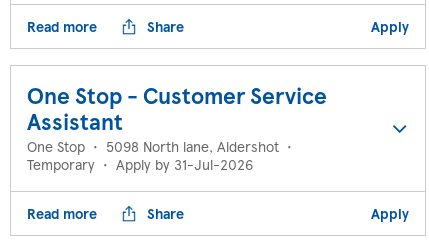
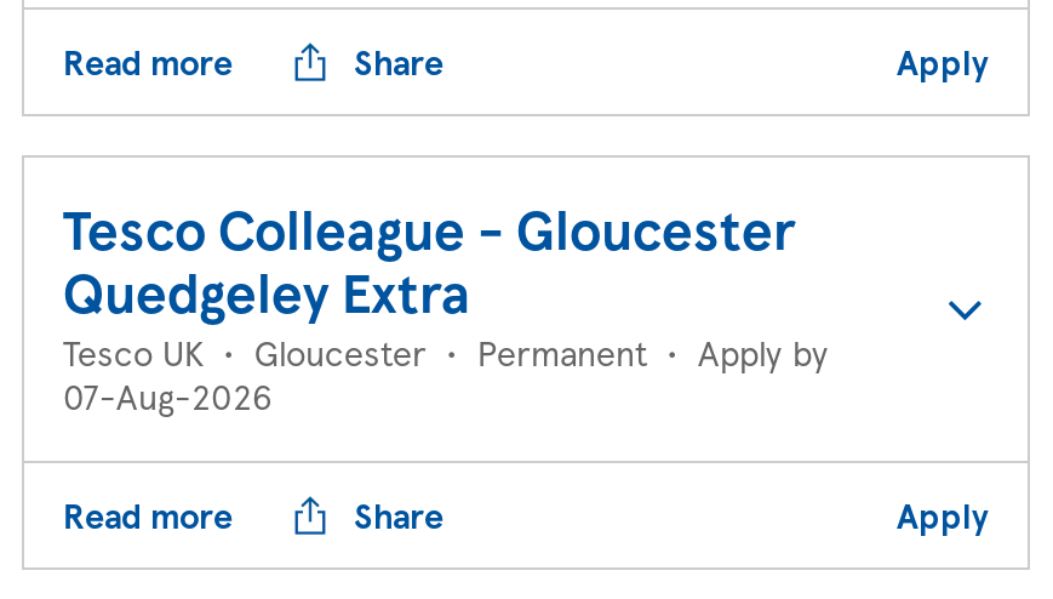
[27,82,327,173] One Stop - Customer Service | Assistant | One Stop • 5098 North lane, Aldershot • | Temporary • Apply by 31-Jul-2026 -> [63,196,829,417] Tesco Colleague - Gloucester | Quedgeley Extra | Tesco UK • Gloucester • Permanent • Apply by | 07-Aug-2026

